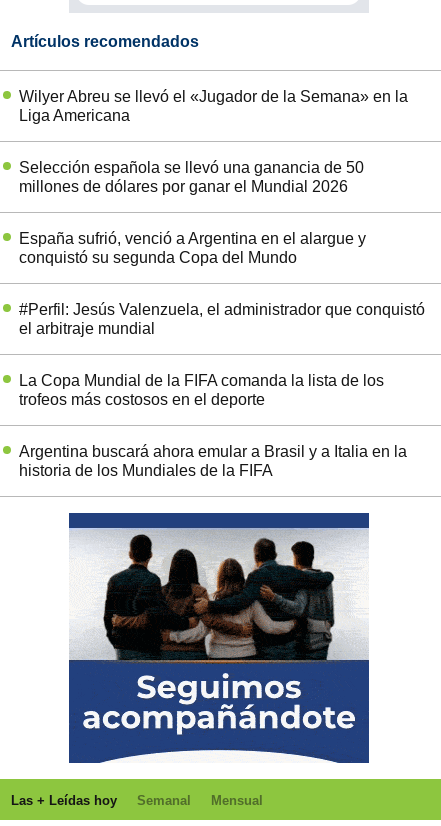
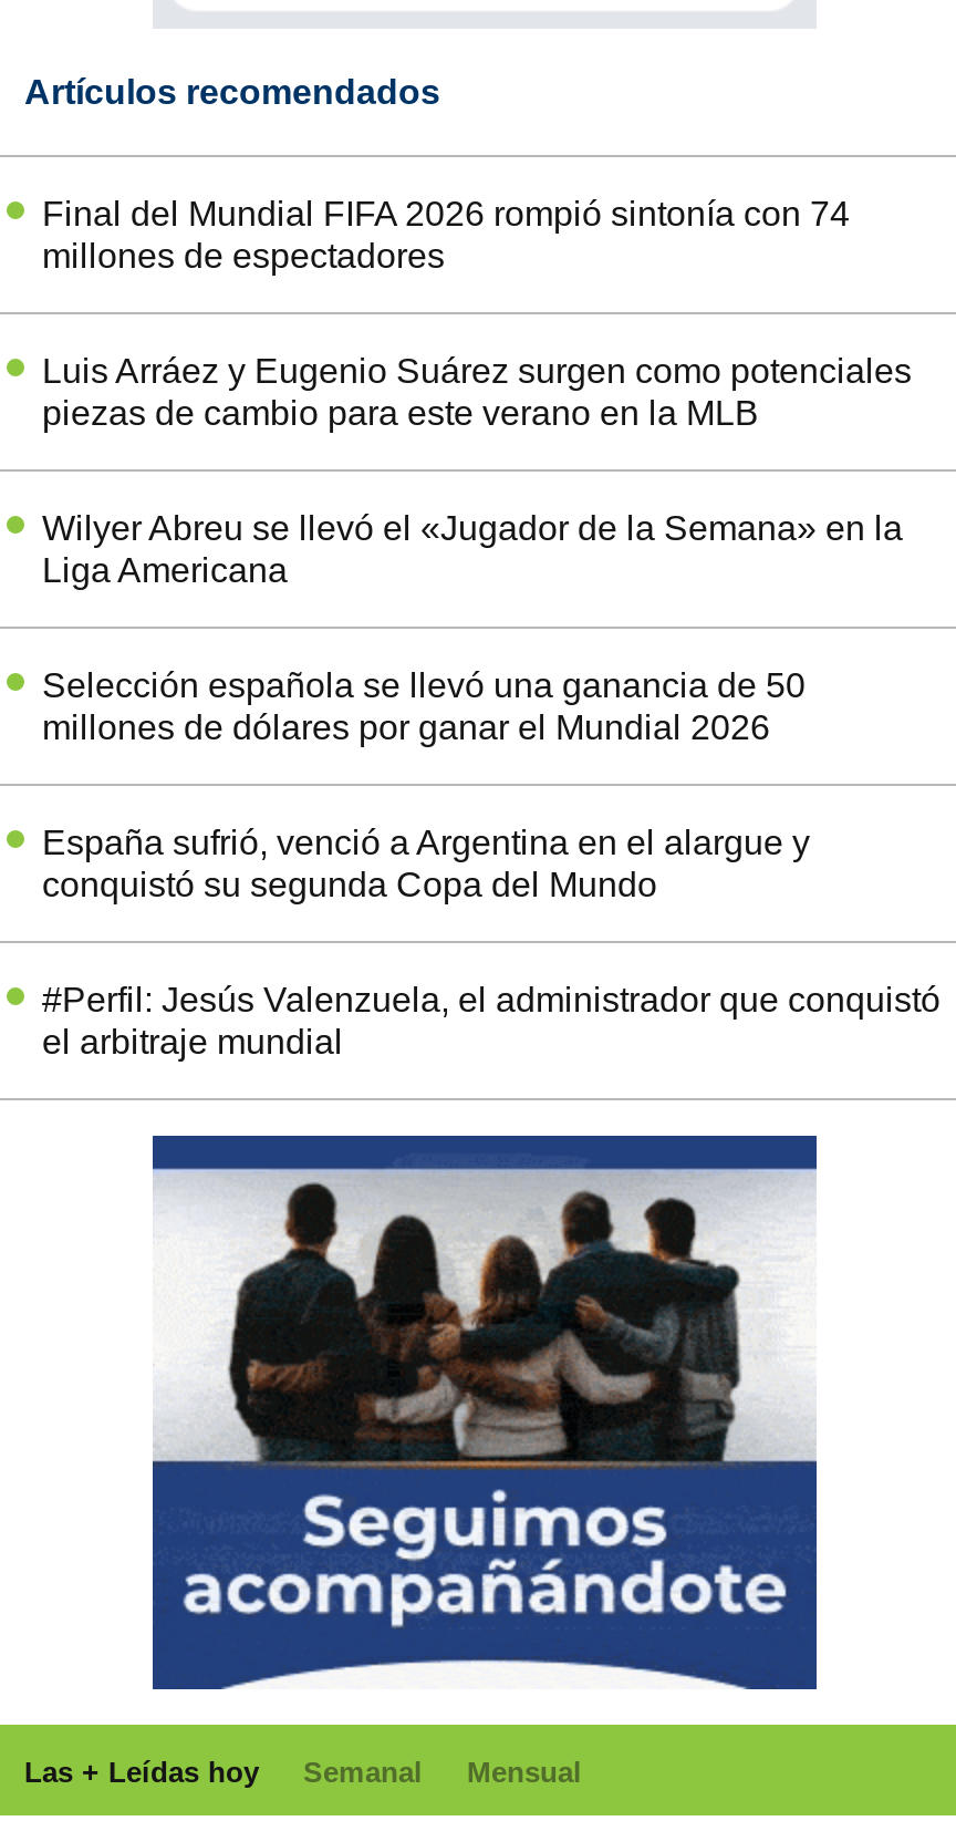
none -> [42,195,912,432] Final del Mundial FIFA 2026 rompió sintonía con 74 | millones de espectadores | Luis Arráez y Eugenio Suárez surgen como potenciales | piezas de cambio para este verano en la MLB
moved [19,88,425,337] -> [42,509,941,1060]: Wilyer Abreu se llevó el «Jugador de la Semana» en la | Liga Americana | Selección española se llevó una ganancia de 50 | millones de dólares por ganar el Mundial 2026 | España sufrió, venció a Argentina en el alargue y | conquistó su segunda Copa del Mundo | #Perfil: Jesús Valenzuela, el administrador que conquistó | el arbitraje mundial
[19,372,407,479] La Copa Mundial de la FIFA comanda la lista de los | trofeos más costosos en el deporte | Argentina buscará ahora emular a Brasil y a Italia en la | historia de los Mundiales de la FIFA -> none

